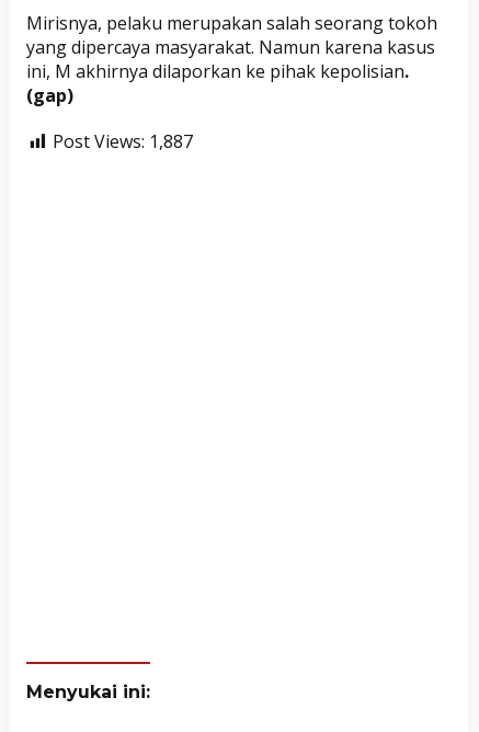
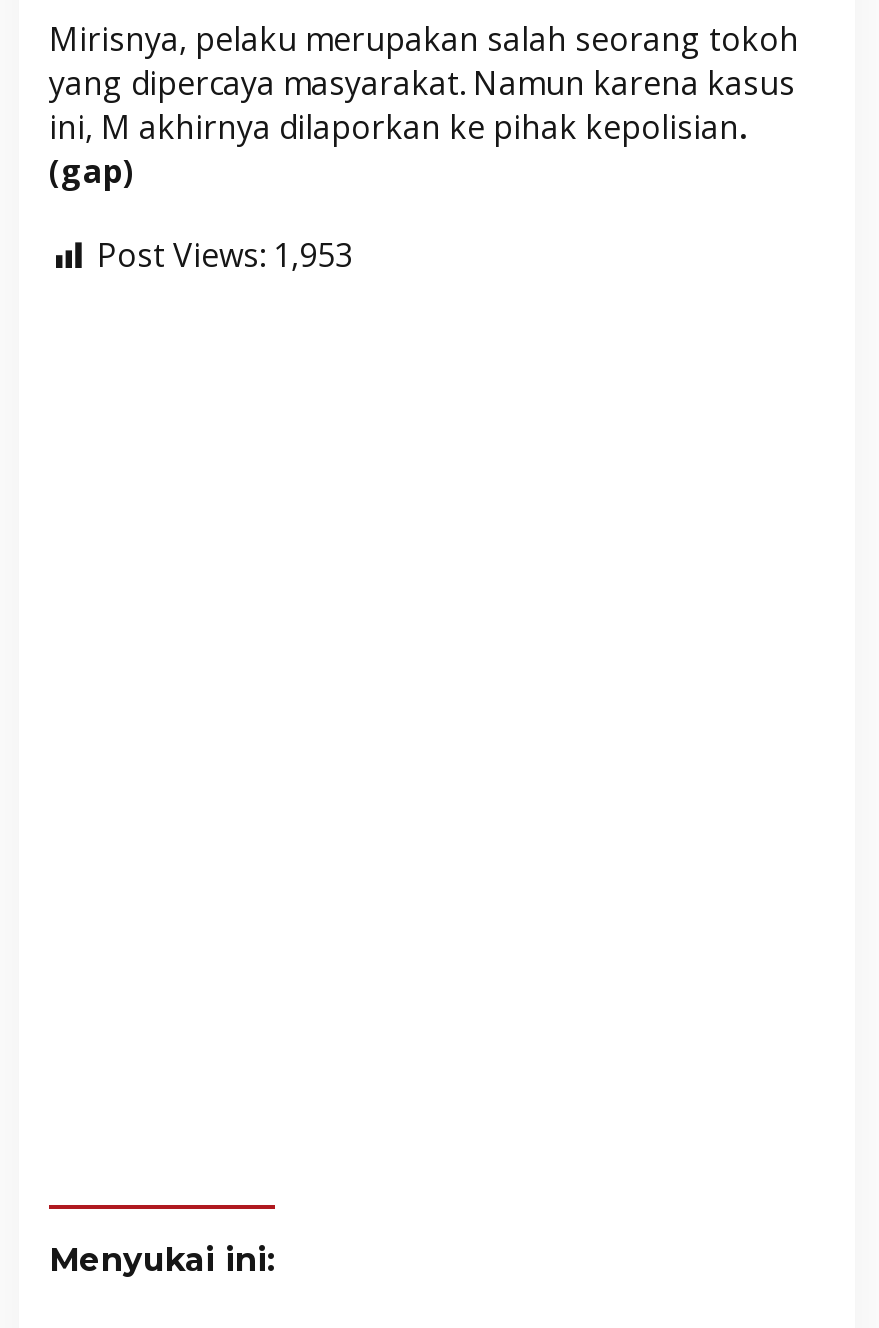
[53,130,193,154] Post Views: 1,887 -> [97,234,353,278] Post Views: 1,953

